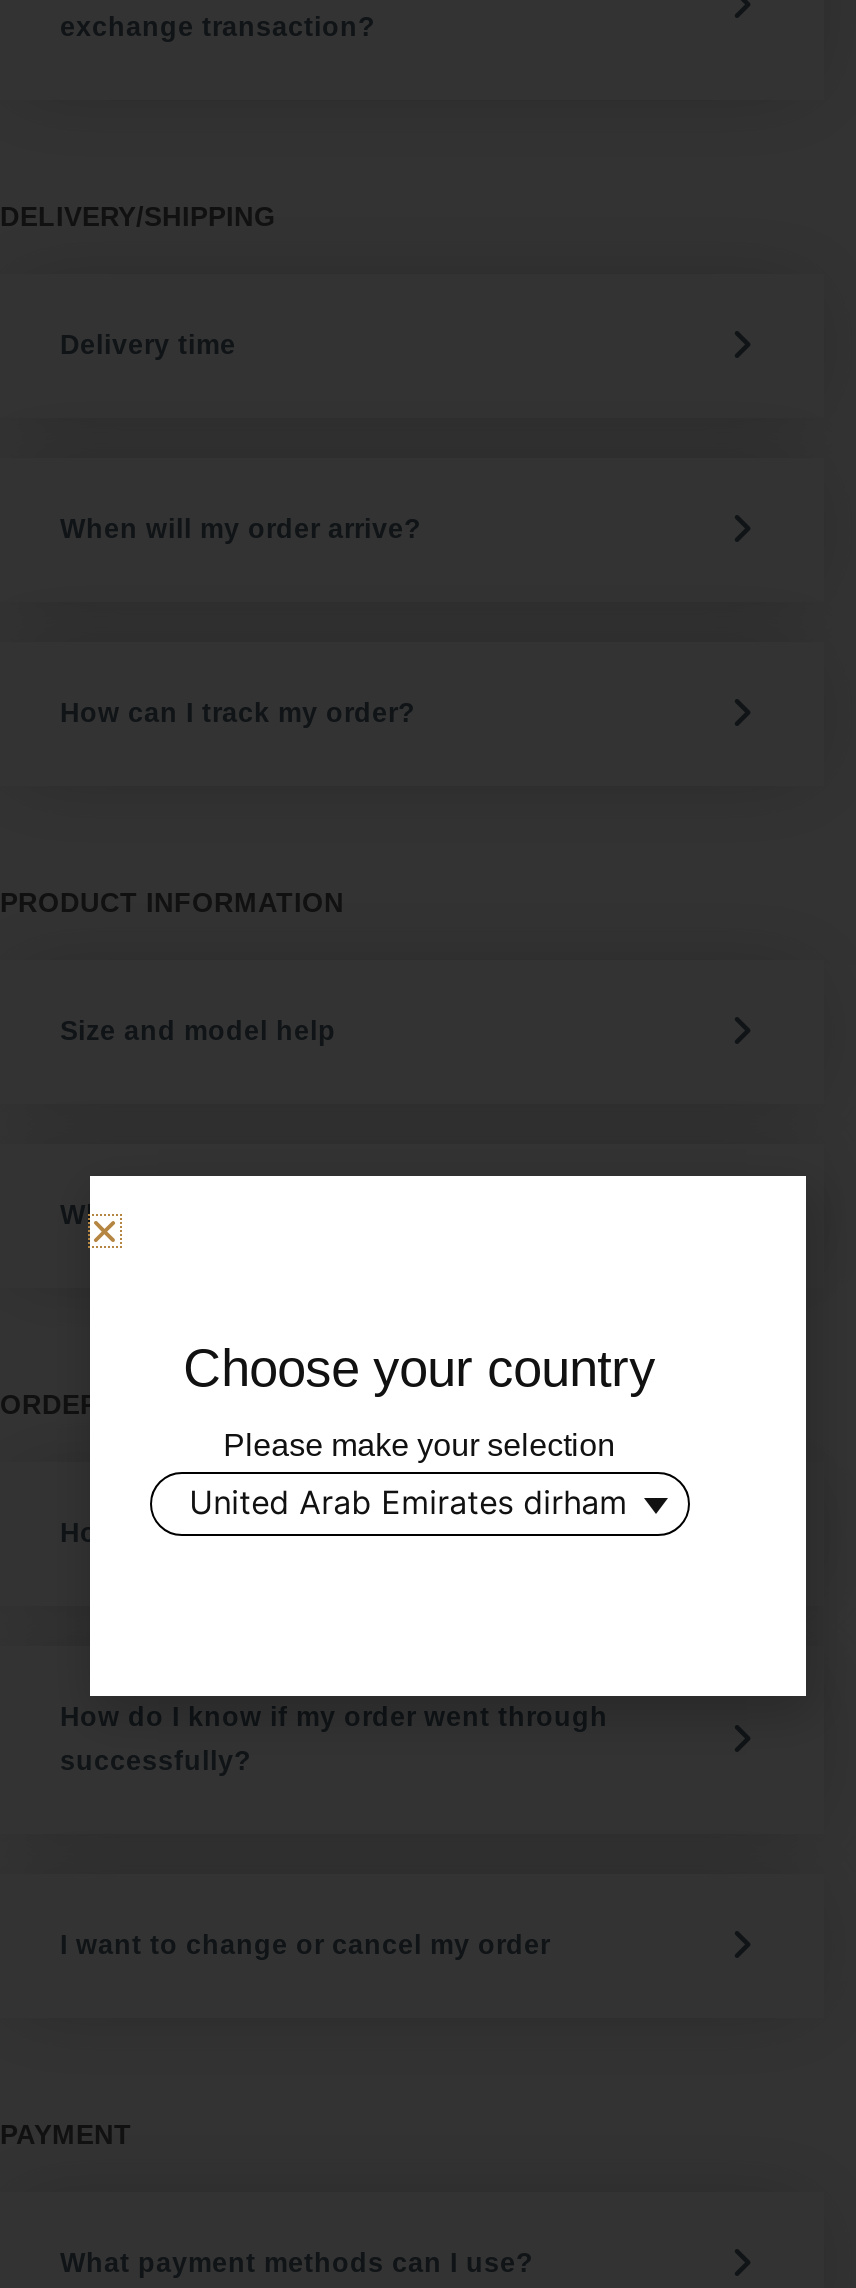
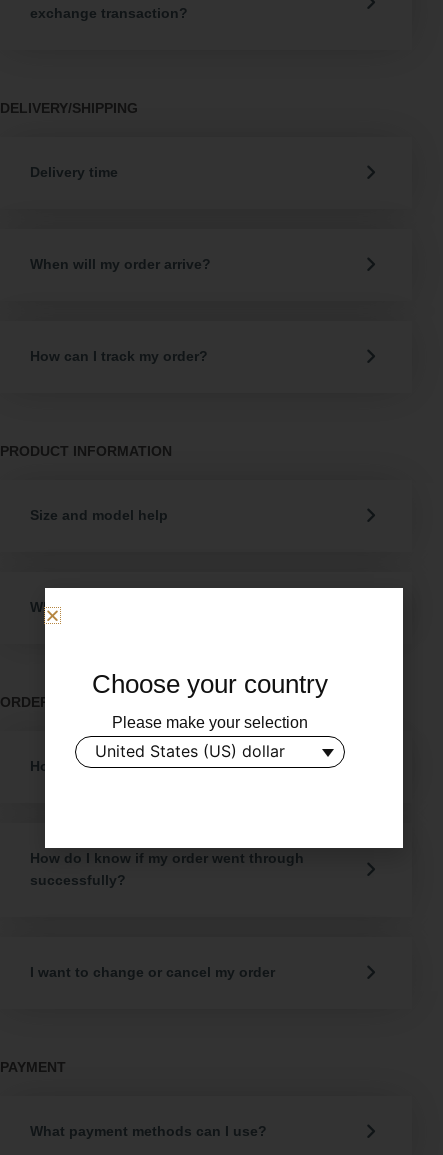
[189,1482,627,1522] United Arab Emirates dirham -> [95,741,285,761] United States (US) dollar

